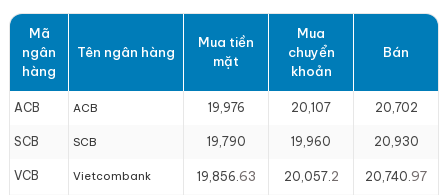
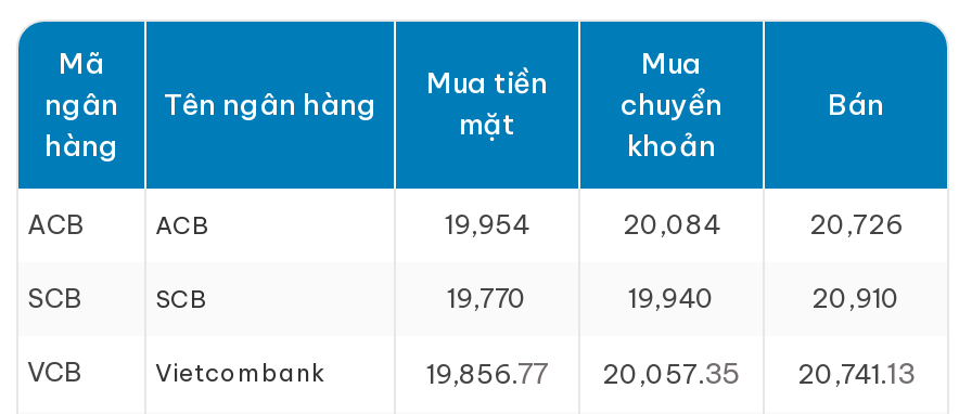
[207,100,244,115] 19,976 -> [445,208,529,241] 19,954
[291,100,331,115] 20,107 -> [623,208,720,241] 20,084
[374,100,417,115] 20,702 -> [809,208,903,241] 20,726
[206,134,245,149] 19,790 -> [447,282,527,314] 19,770
[291,134,331,149] 19,960 -> [628,282,715,314] 19,940
[373,134,418,149] 20,930 -> [811,282,900,314] 20,910
[196,168,255,184] 19,856.63 -> [426,355,548,390] 19,856.77
[283,168,338,184] 20,057.2 -> [602,355,741,390] 20,057.35
[365,168,427,184] 20,740.97 -> [797,355,915,390] 20,741.13

